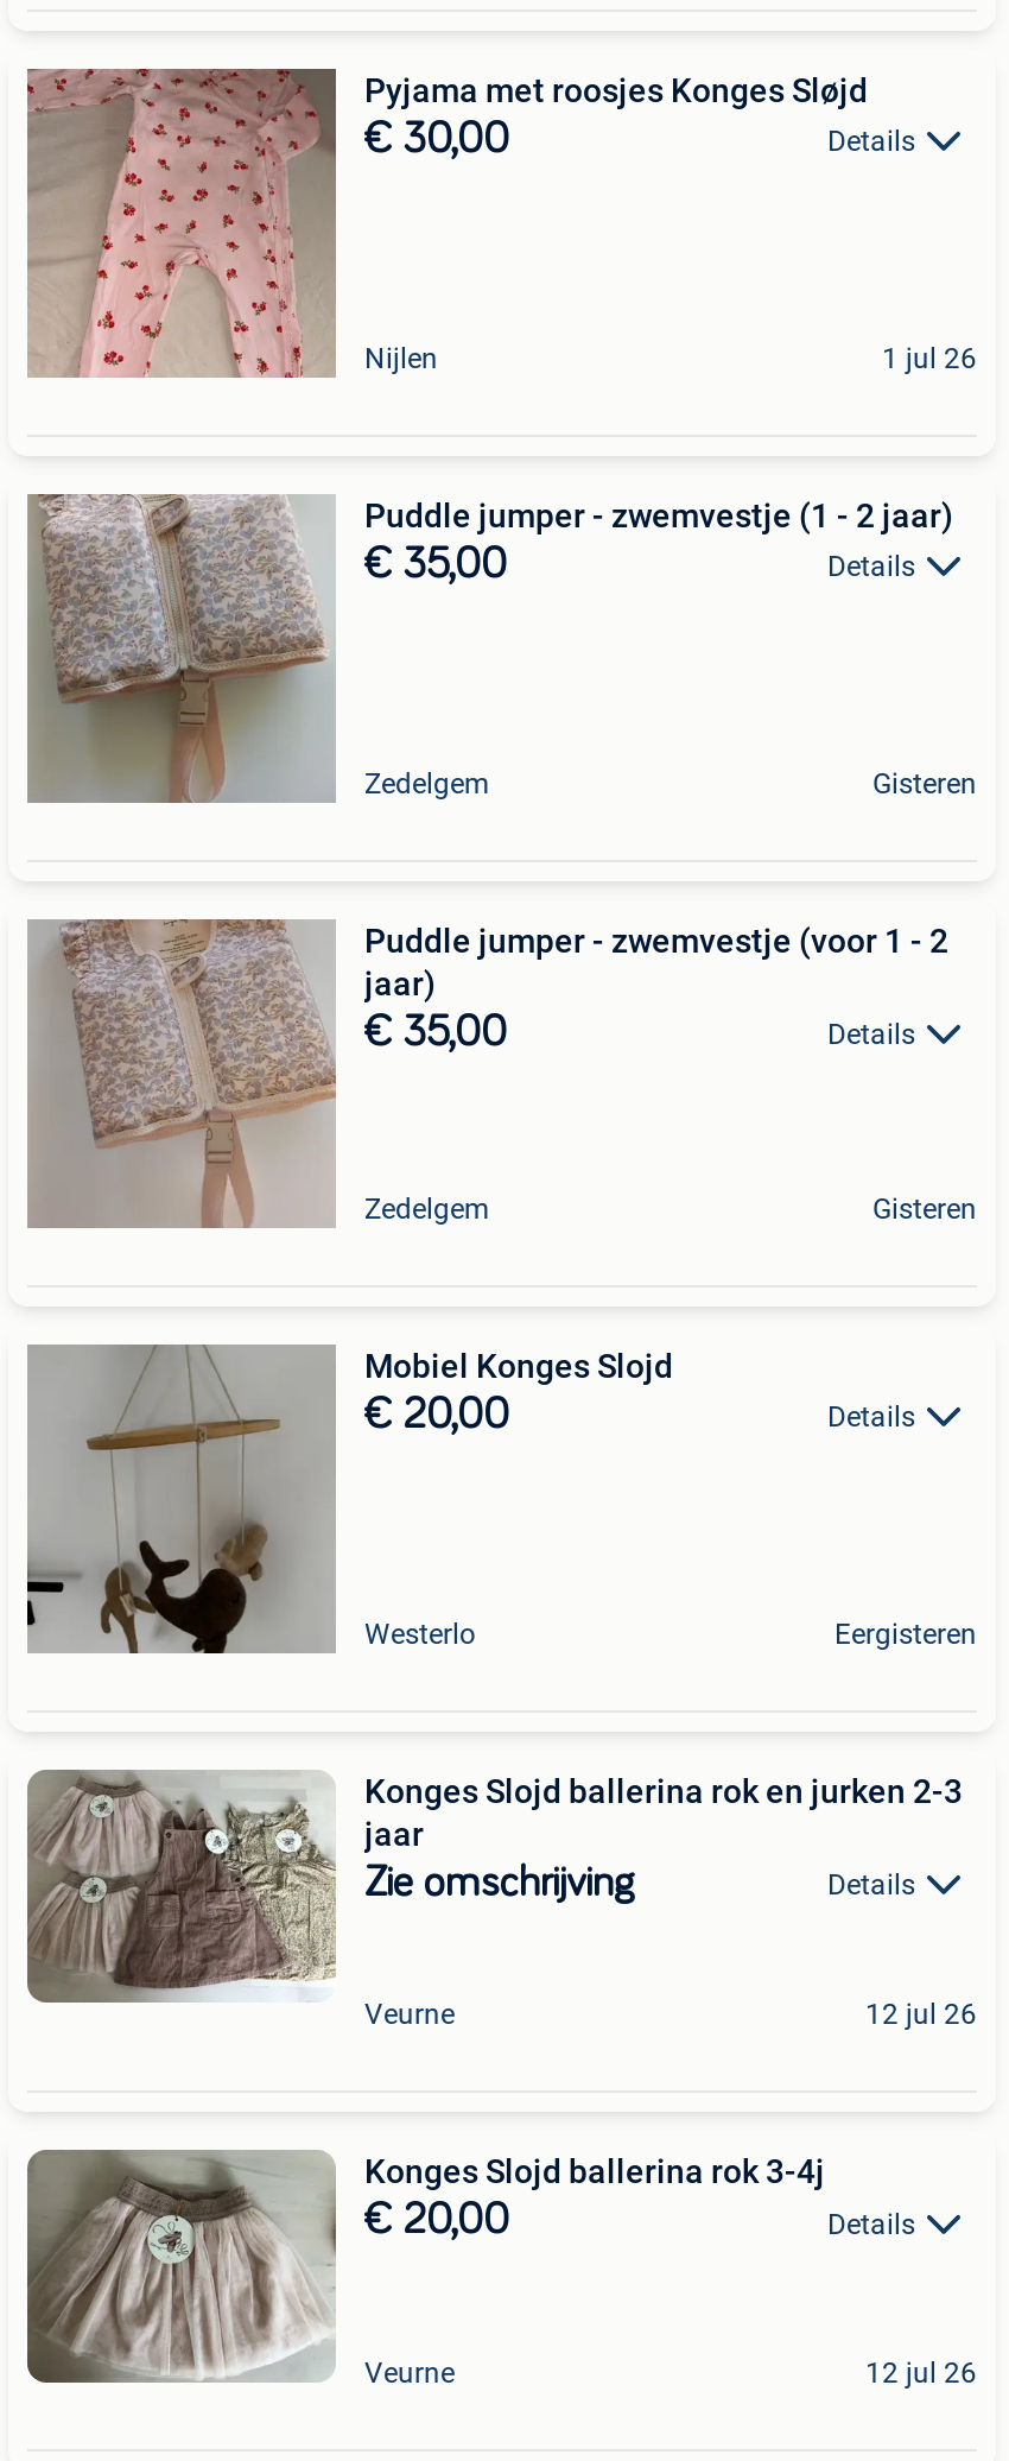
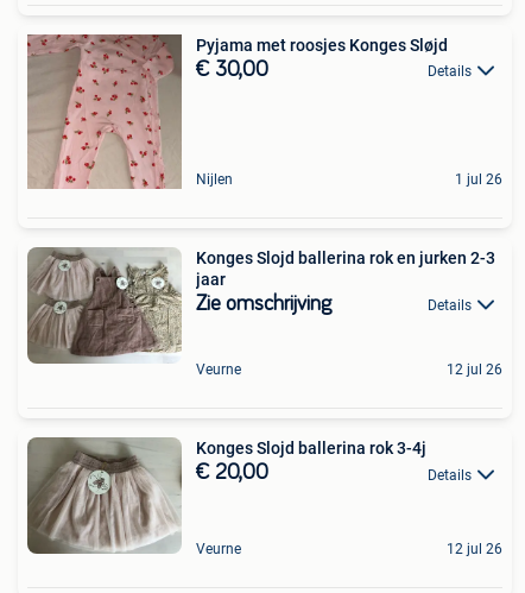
[25,494,953,805] [image] | Puddle jumper - zwemvestje (1 - 2 jaar) | € 35,00 | Details -> none
[364,767,977,801] Zedelgem | Gisteren -> none
[25,917,948,1230] [image] | Puddle jumper - zwemvestje (voor 1 - 2 | jaar) | € 35,00 | Details -> none
[364,1192,977,1226] Zedelgem | Gisteren -> none
[25,1342,915,1656] [image] | Mobiel Konges Slojd | € 20,00 | Details -> none
[364,1618,977,1651] Westerlo | Eergisteren -> none

